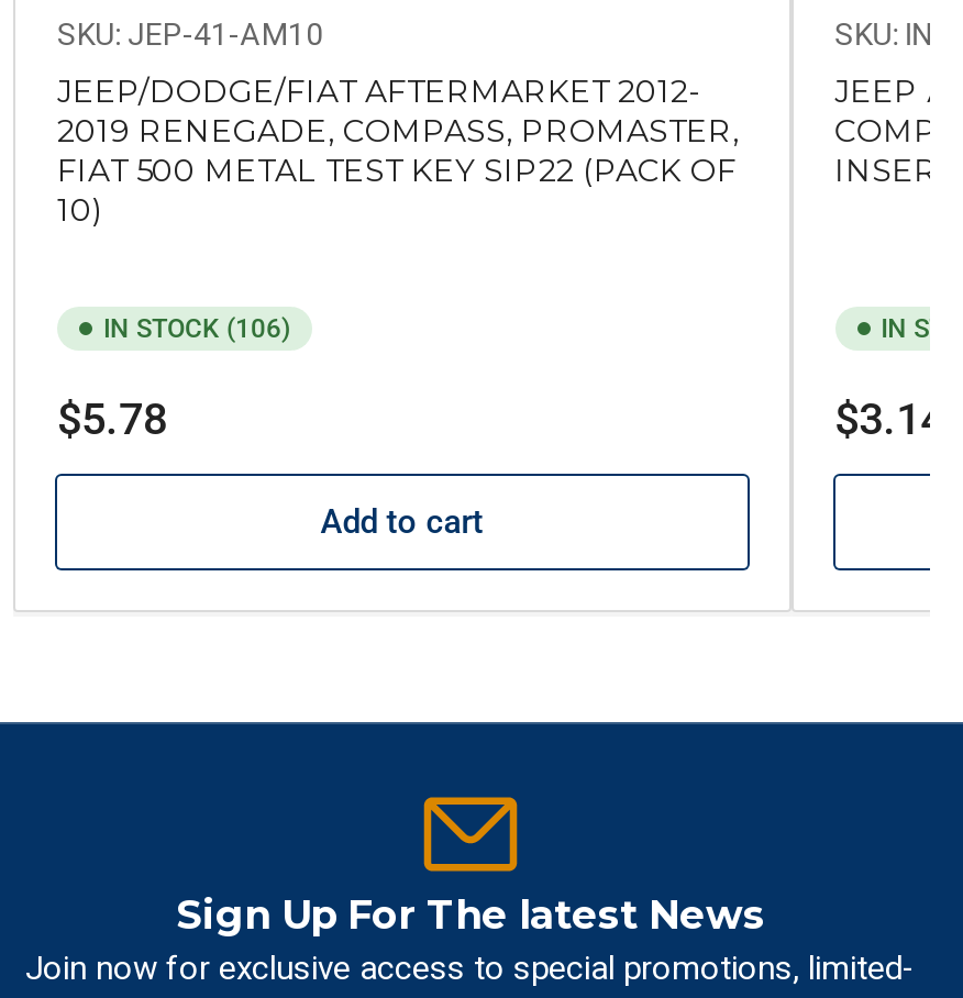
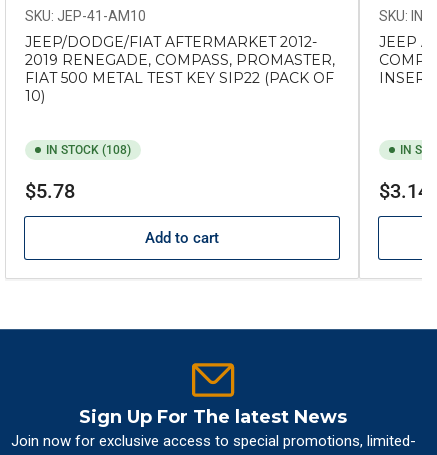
[103,313,290,344] IN STOCK (106) -> [46,143,131,157] IN STOCK (108)

